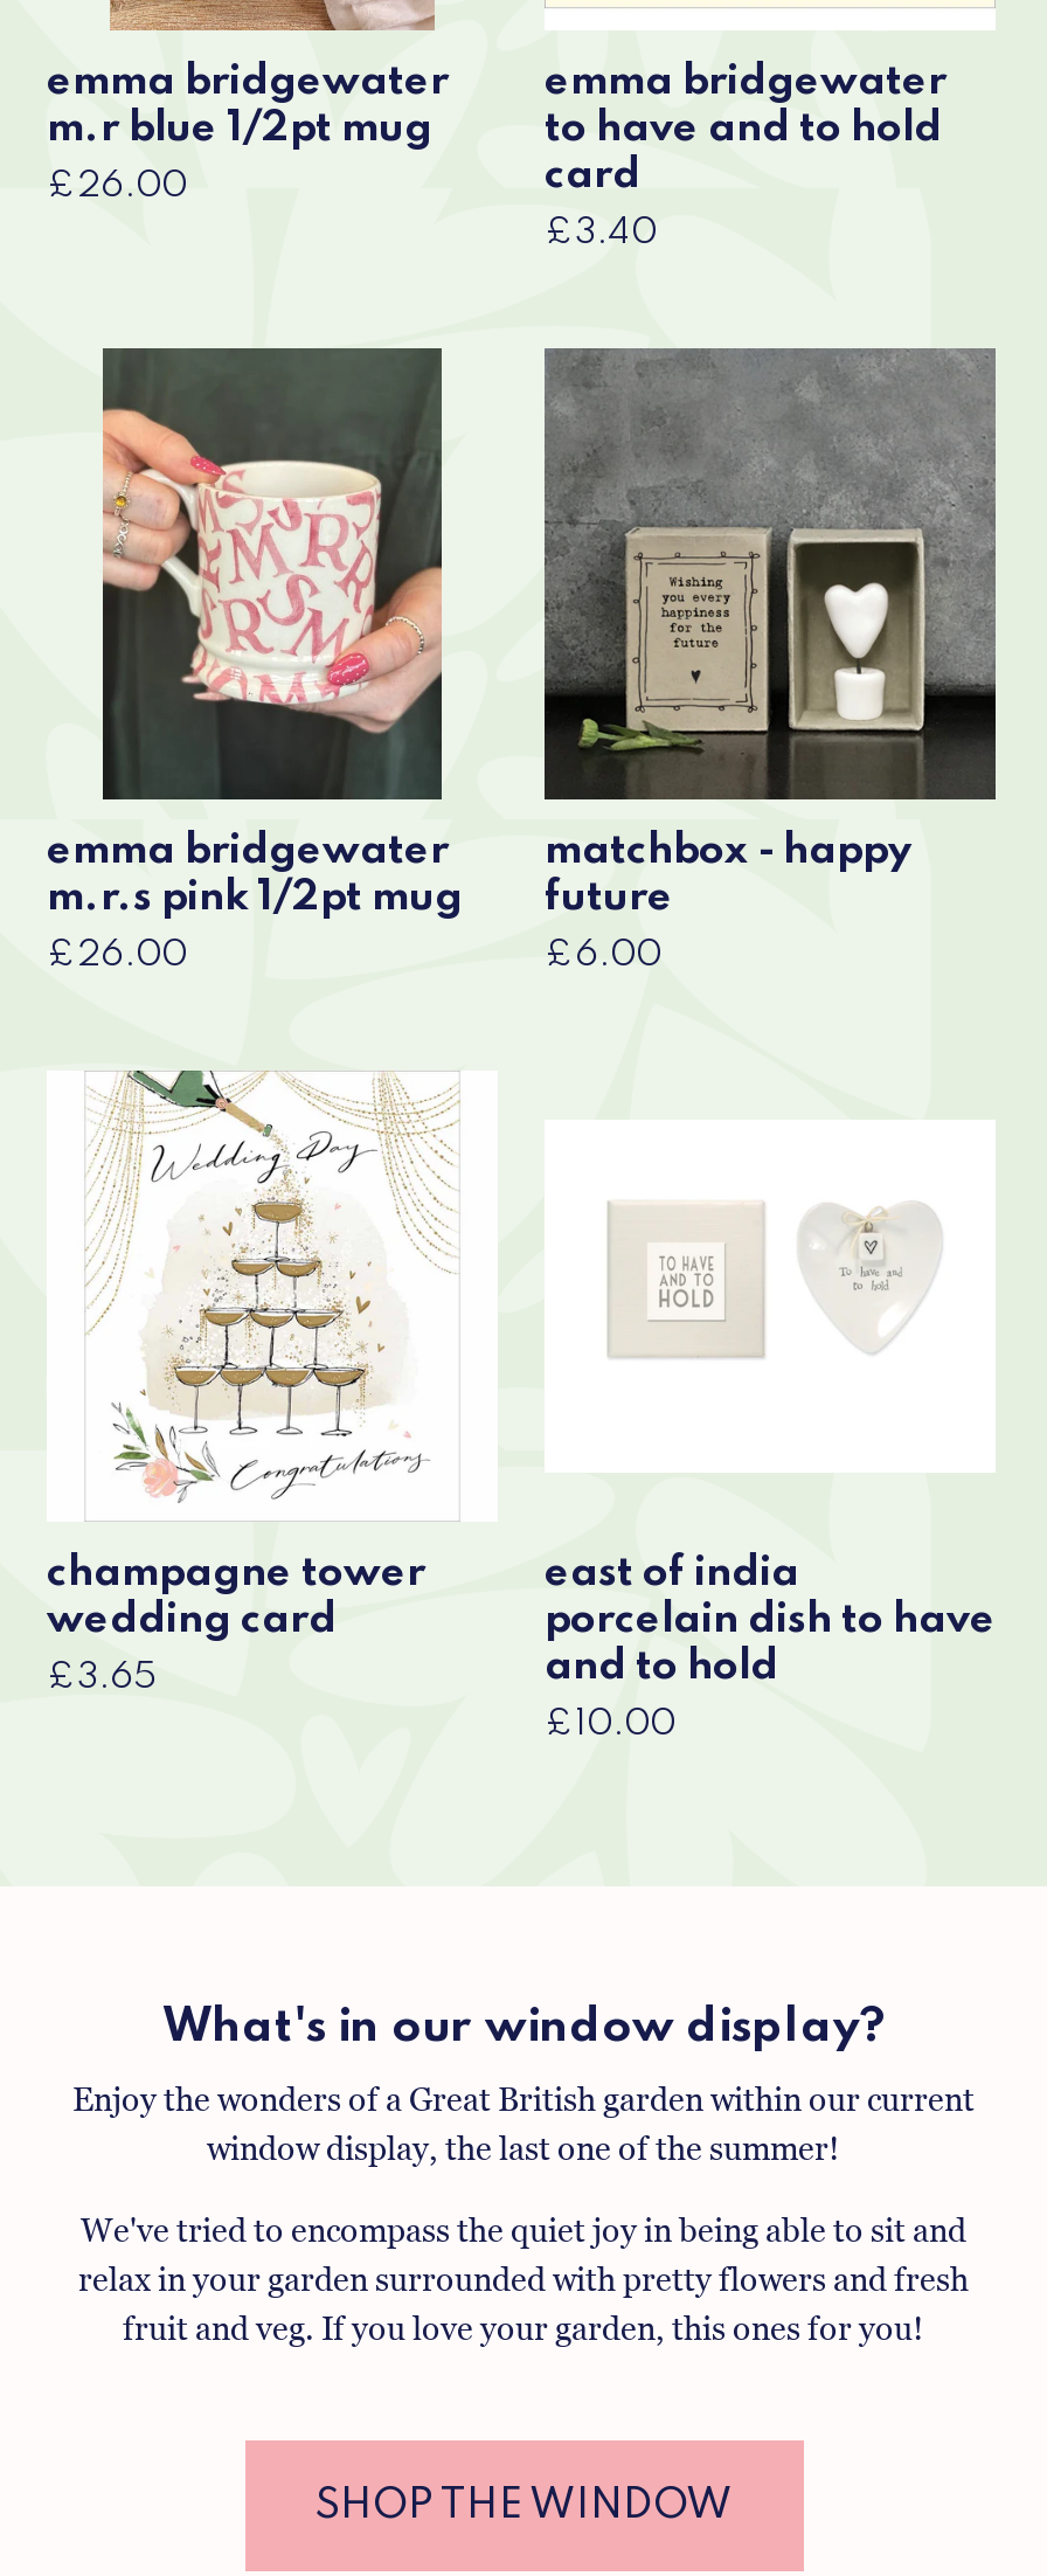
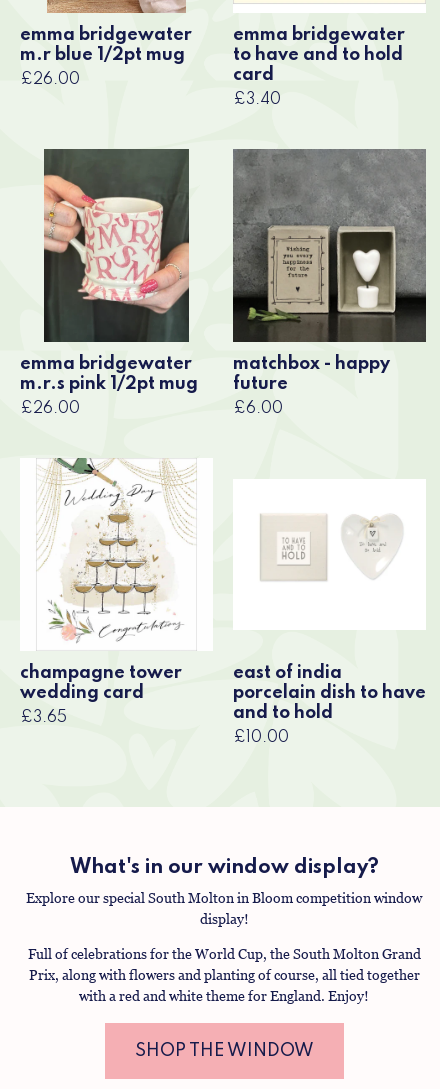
[72,2080,975,2167] Enjoy the wonders of a Great British garden within our current | window display, the last one of the summer! -> [26,890,422,927] Explore our special South Molton in Bloom competition window | display!
[78,2211,969,2347] We've tried to encompass the quiet joy in being able to sit and | relax in your garden surrounded with pretty flowers and fresh | fruit and veg. If you love your garden, this ones for you! -> [27,946,420,1004] Full of celebrations for the World Cup, the South Molton Grand | Prix, along with flowers and planting of course, all tied together | with a red and white theme for England. Enjoy!

